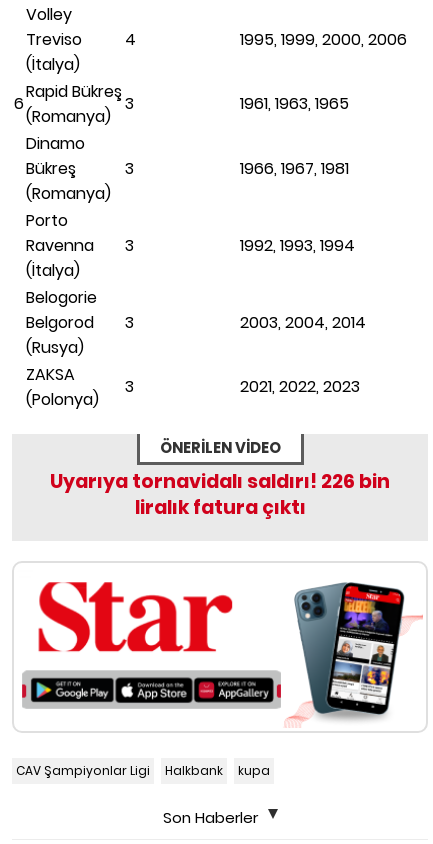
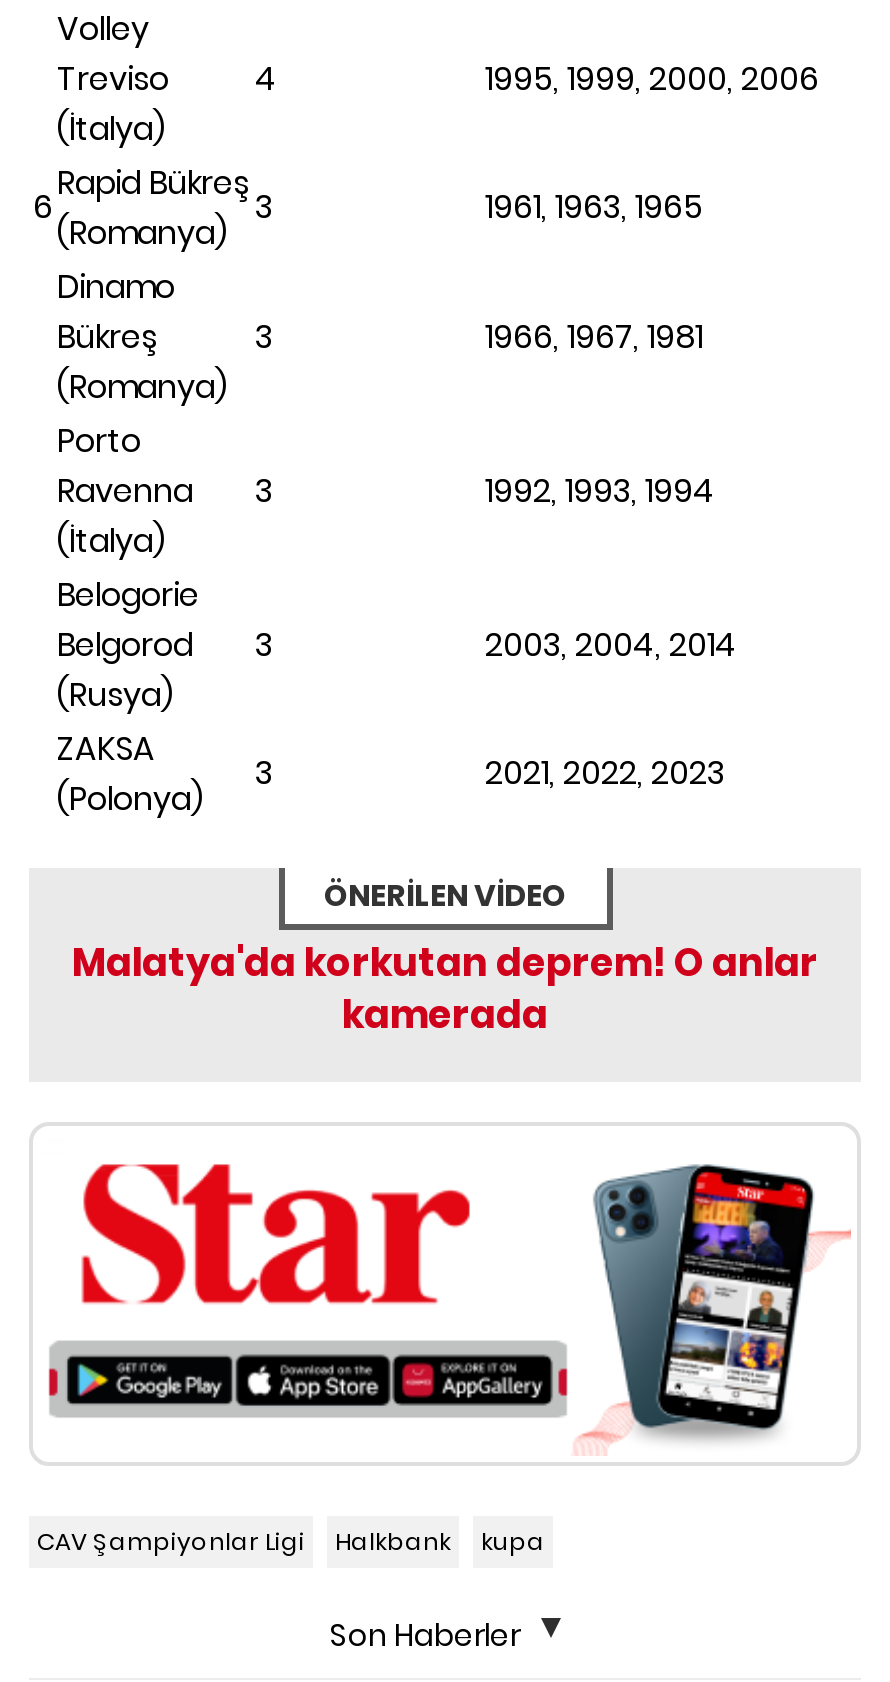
[50,468,390,521] Uyarıya tornavidalı saldırı! 226 bin | liralık fatura çıktı -> [72,935,818,1041] Malatya'da korkutan deprem! O anlar | kamerada

